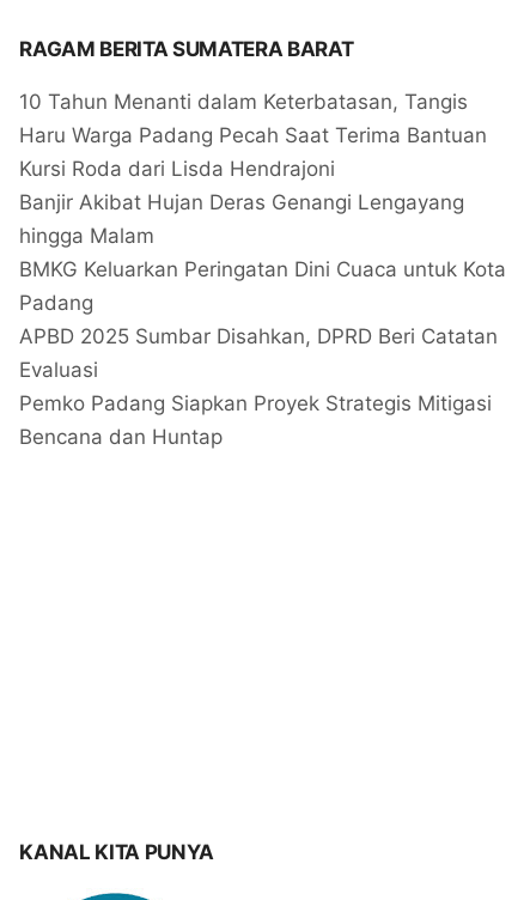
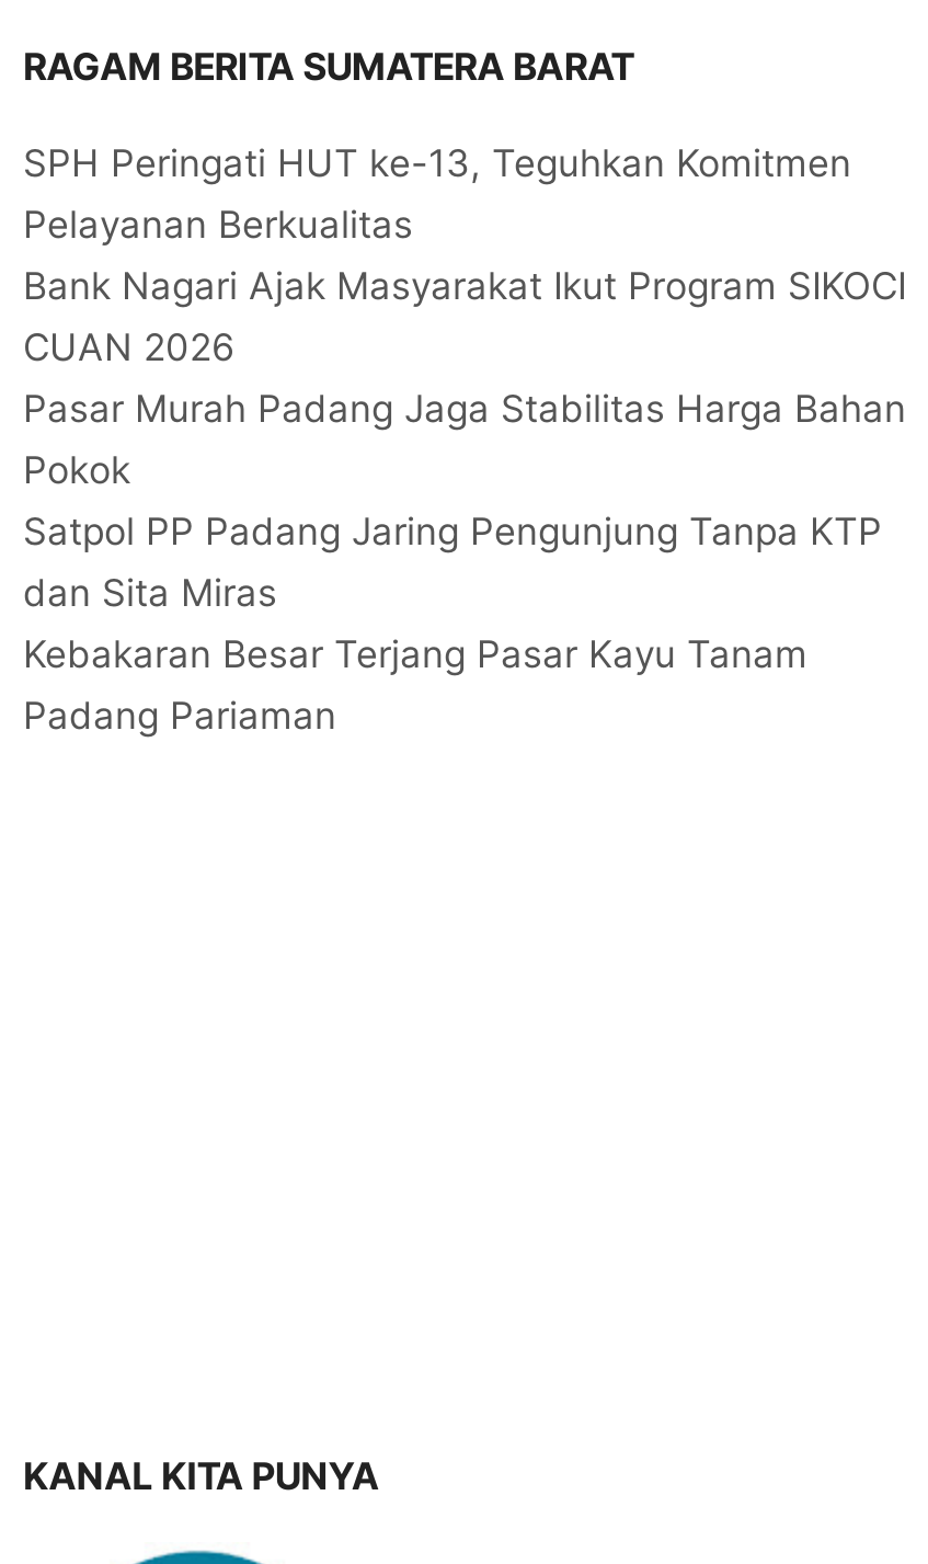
[20,90,507,449] 10 Tahun Menanti dalam Keterbatasan, Tangis | Haru Warga Padang Pecah Saat Terima Bantuan | Kursi Roda dari Lisda Hendrajoni | Banjir Akibat Hujan Deras Genangi Lengayang | hingga Malam | BMKG Keluarkan Peringatan Dini Cuaca untuk Kota | Padang | APBD 2025 Sumbar Disahkan, DPRD Beri Catatan | Evaluasi | Pemko Padang Siapkan Proyek Strategis Mitigasi | Bencana dan Huntap -> [23,142,906,738] SPH Peringati HUT ke-13, Teguhkan Komitmen | Pelayanan Berkualitas | Bank Nagari Ajak Masyarakat Ikut Program SIKOCI | CUAN 2026 | Pasar Murah Padang Jaga Stabilitas Harga Bahan | Pokok | Satpol PP Padang Jaring Pengunjung Tanpa KTP | dan Sita Miras | Kebakaran Besar Terjang Pasar Kayu Tanam | Padang Pariaman

